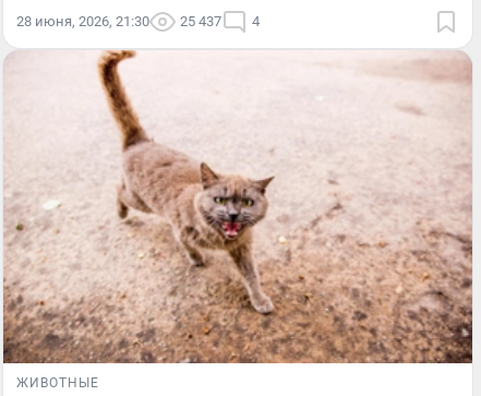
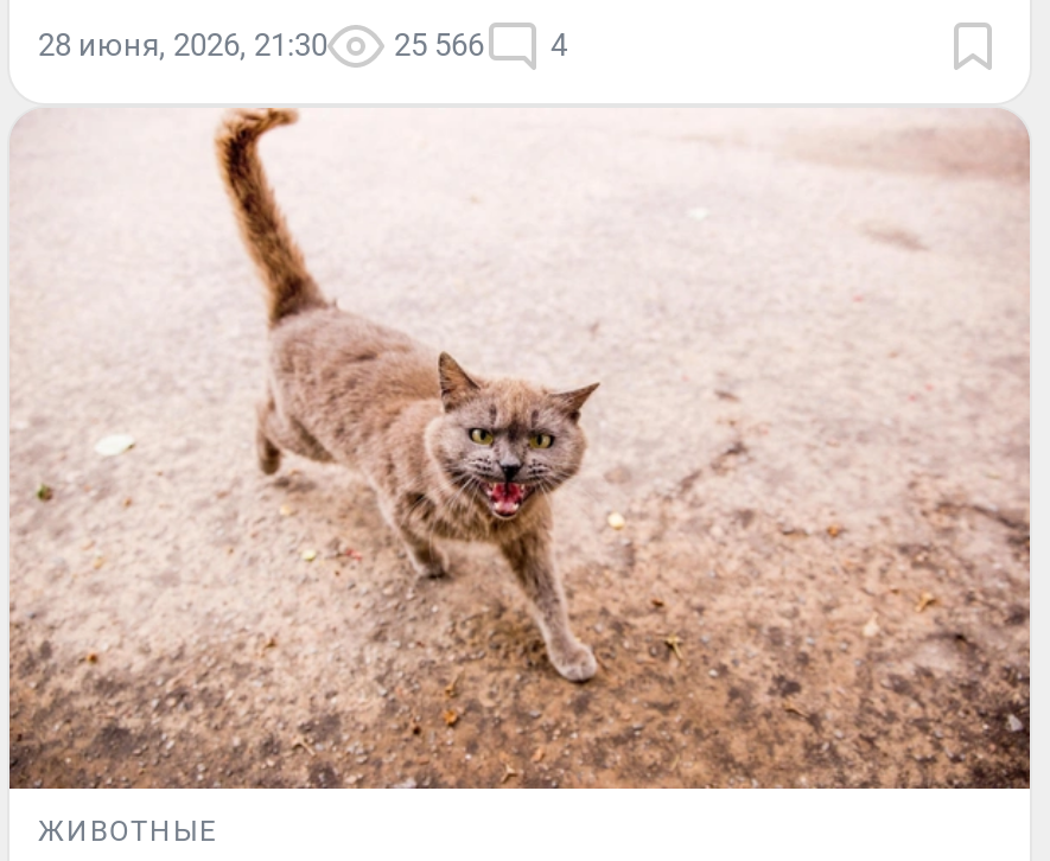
[16,13,260,29] 28 июня, 2026, 21:30 25 437 4 -> [38,28,567,64] 28 июня, 2026, 21:30 25 566 4

